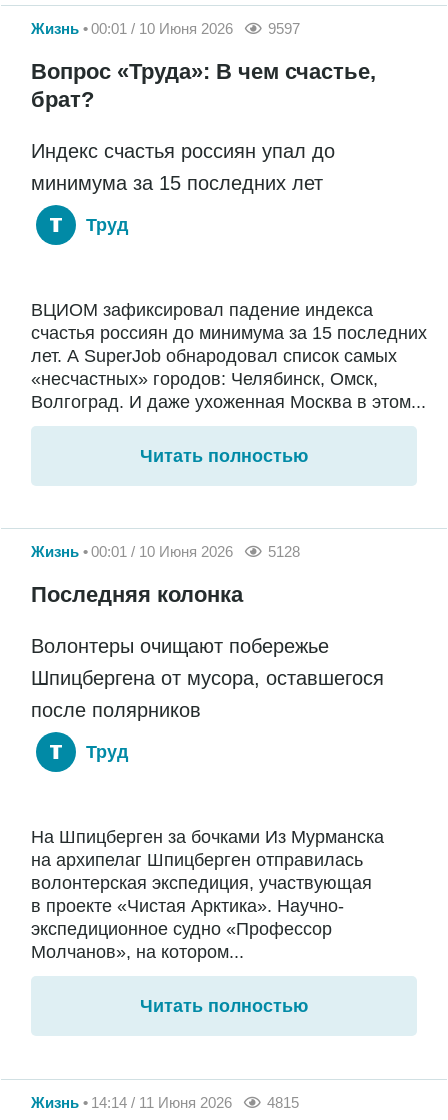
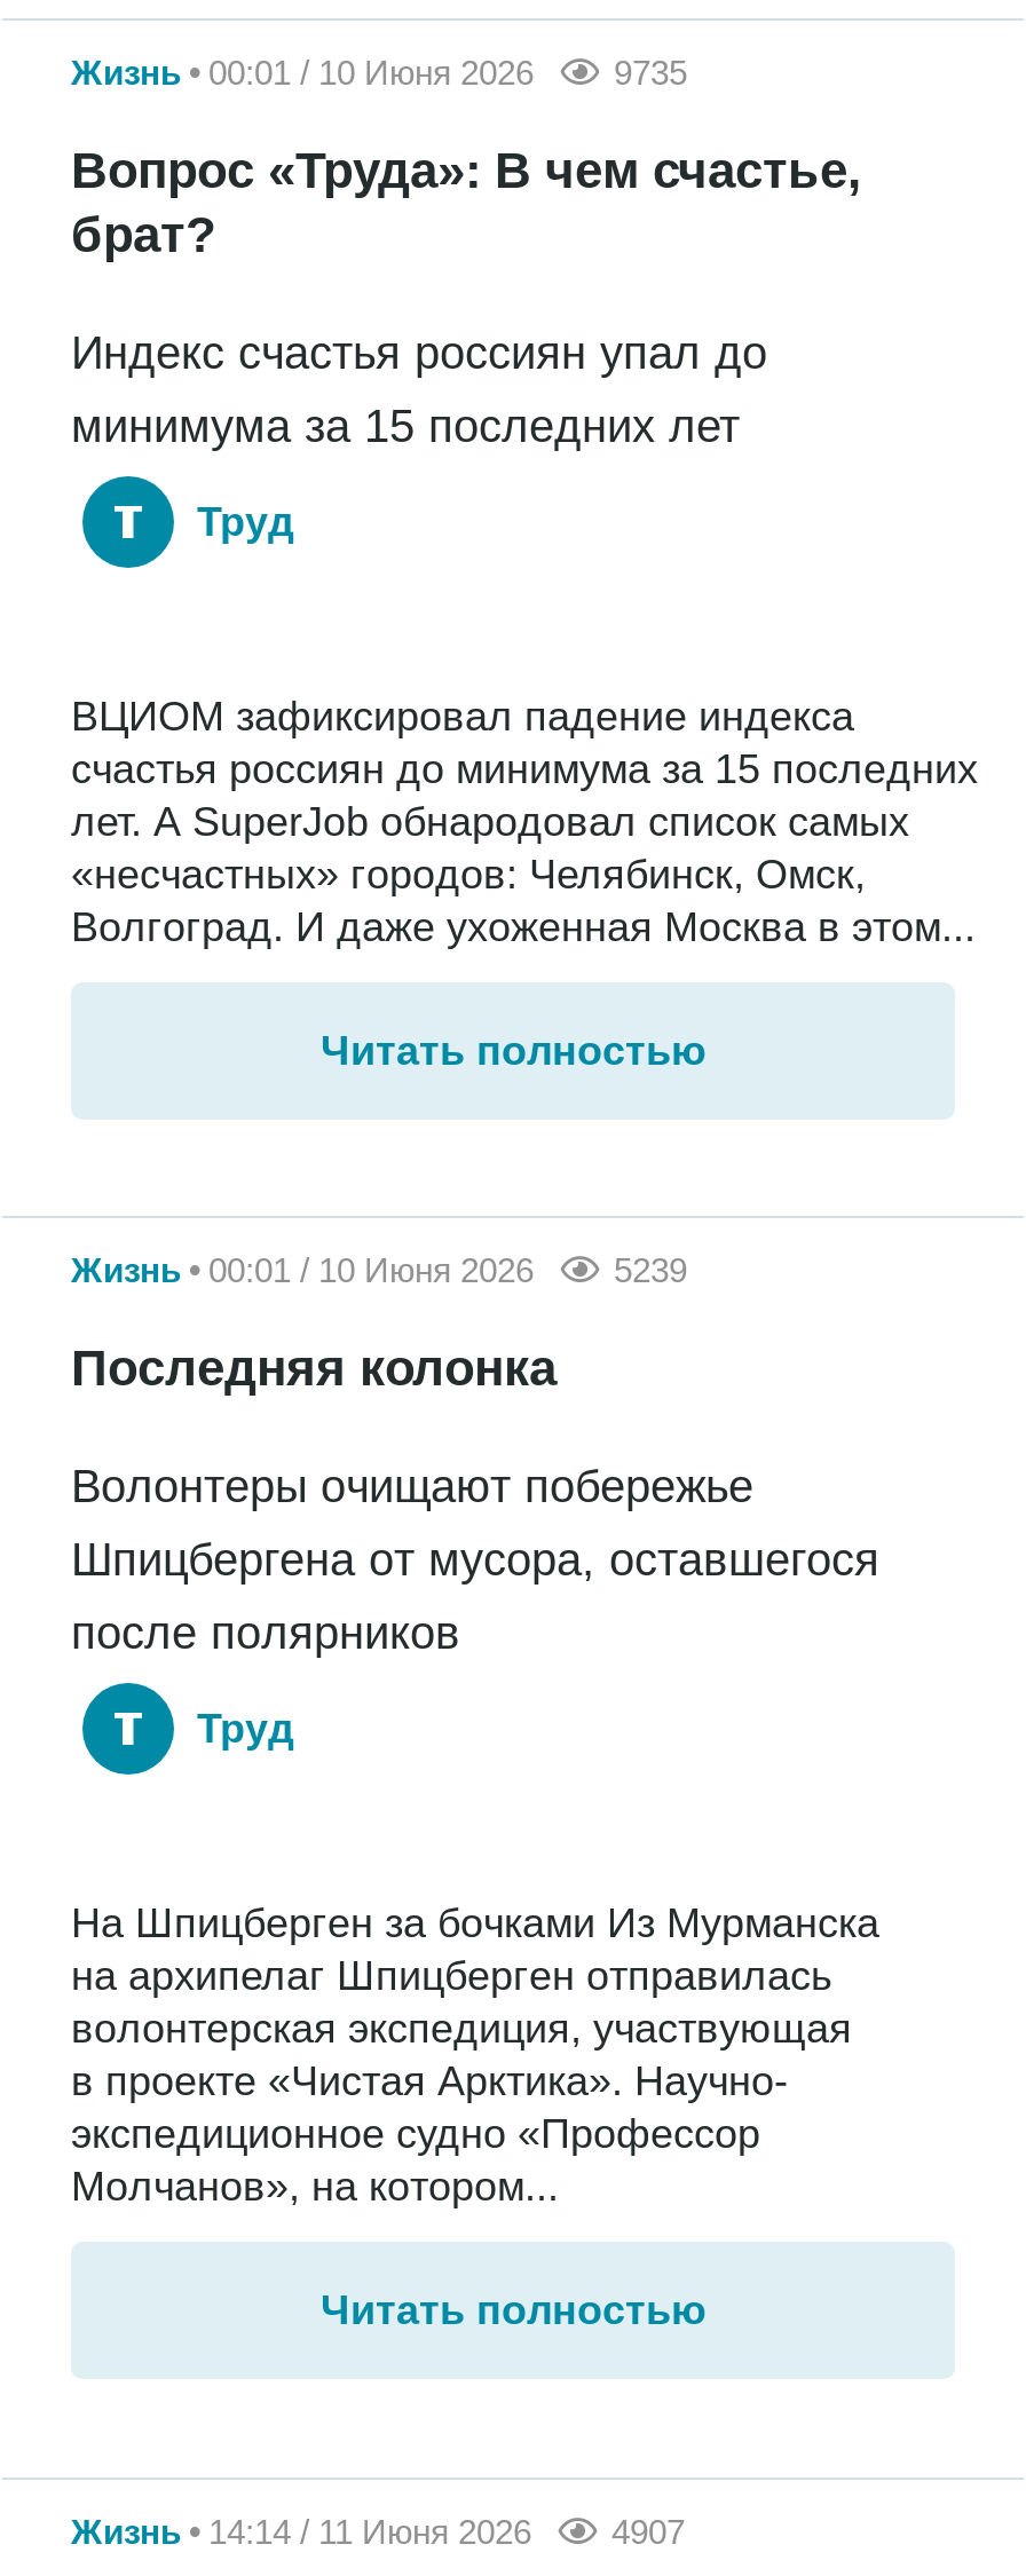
[268,20,300,37] 9597 -> [614,53,687,92] 9735
[268,543,300,560] 5128 -> [614,1251,687,1290] 5239
[267,1094,299,1111] 4815 -> [611,2511,685,2550] 4907

